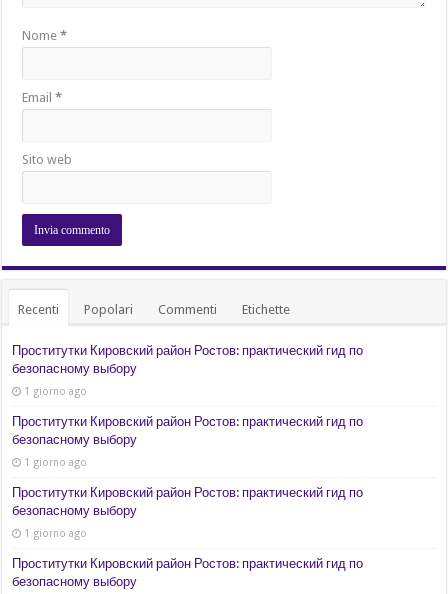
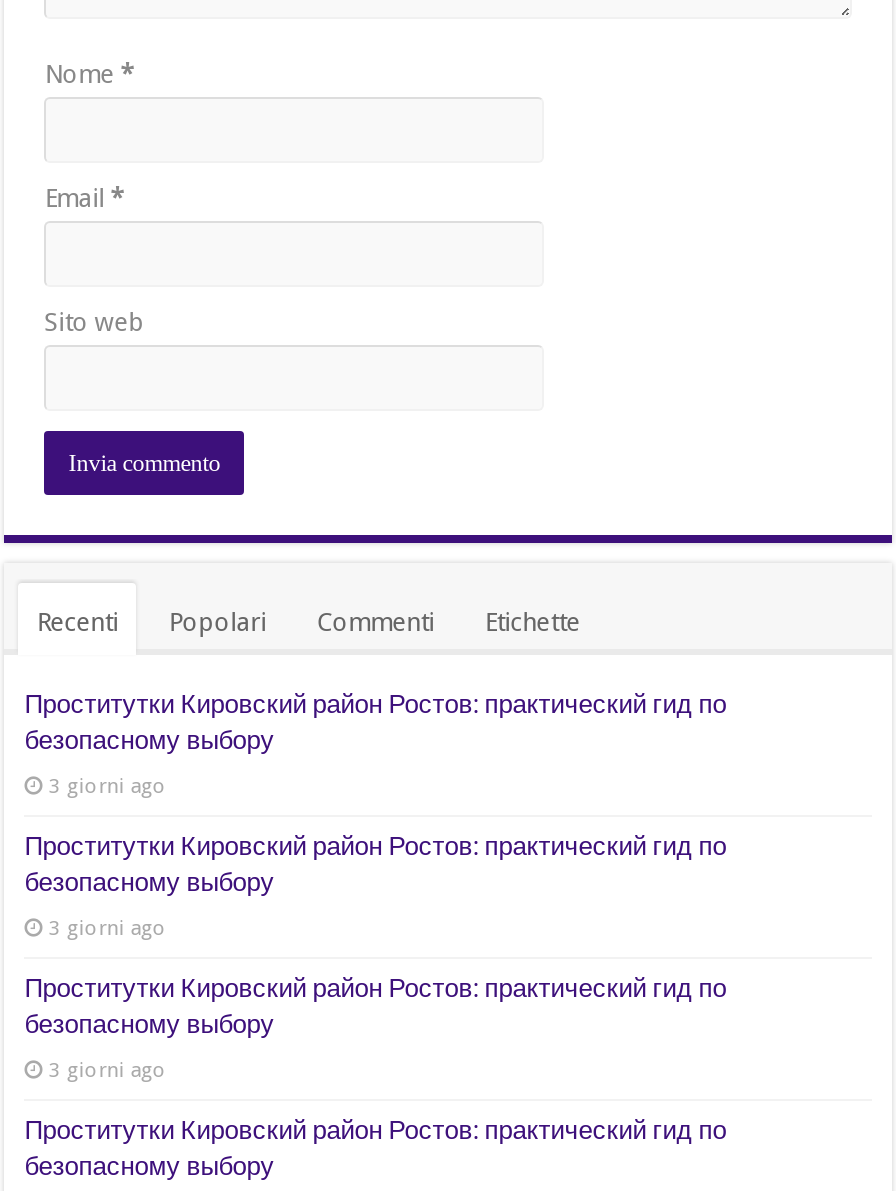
[24,385,87,397] 1 giorno ago -> [48,774,166,798] 3 giorni ago
[24,456,87,468] 1 giorno ago -> [48,916,166,940] 3 giorni ago
[24,527,87,539] 1 giorno ago -> [48,1058,166,1082] 3 giorni ago

